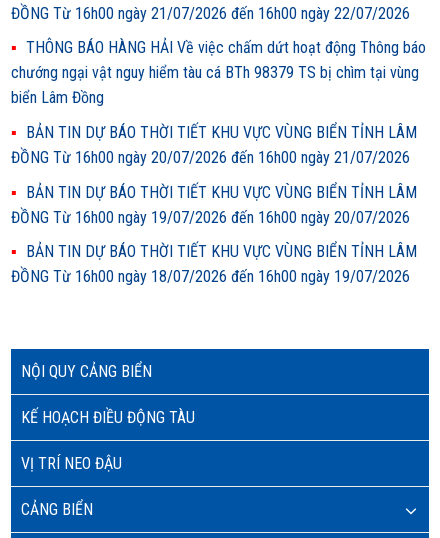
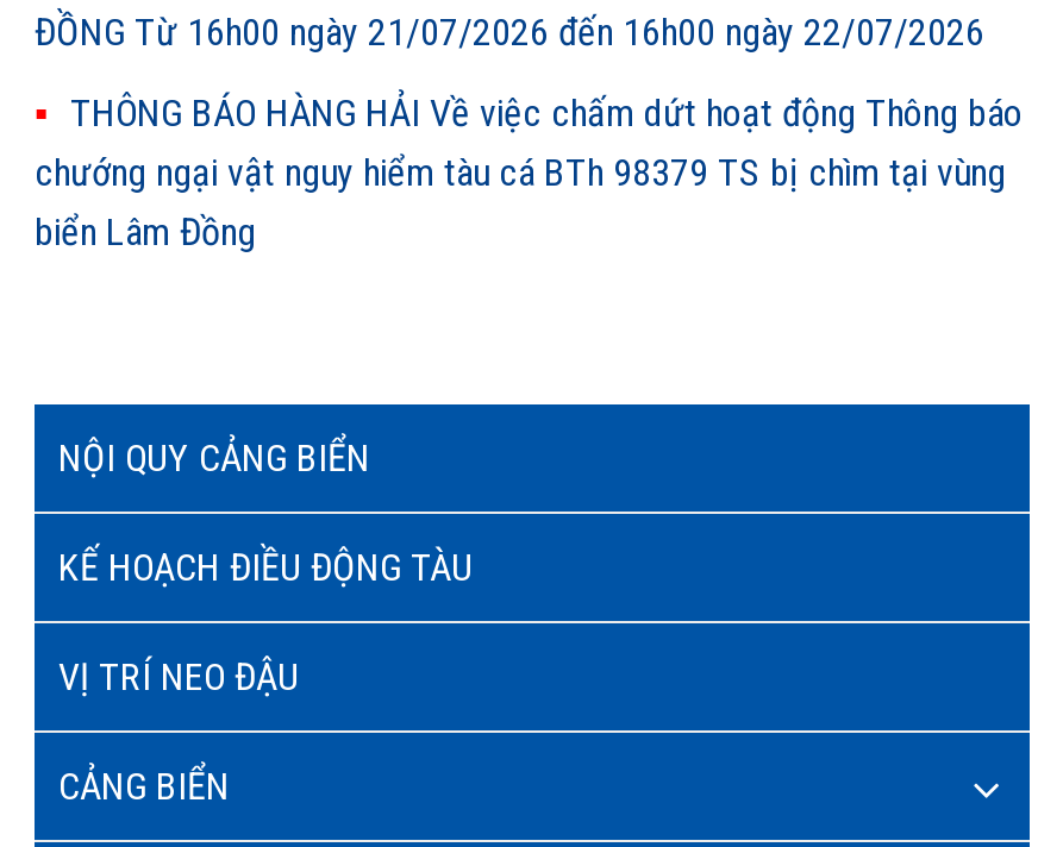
[11,123,417,286] BẢN TIN DỰ BÁO THỜI TIẾT KHU VỰC VÙNG BIỂN TỈNH LÂM | ĐỒNG Từ 16h00 ngày 20/07/2026 đến 16h00 ngày 21/07/2026 | BẢN TIN DỰ BÁO THỜI TIẾT KHU VỰC VÙNG BIỂN TỈNH LÂM | ĐỒNG Từ 16h00 ngày 19/07/2026 đến 16h00 ngày 20/07/2026 | BẢN TIN DỰ BÁO THỜI TIẾT KHU VỰC VÙNG BIỂN TỈNH LÂM | ĐỒNG Từ 16h00 ngày 18/07/2026 đến 16h00 ngày 19/07/2026 -> none

